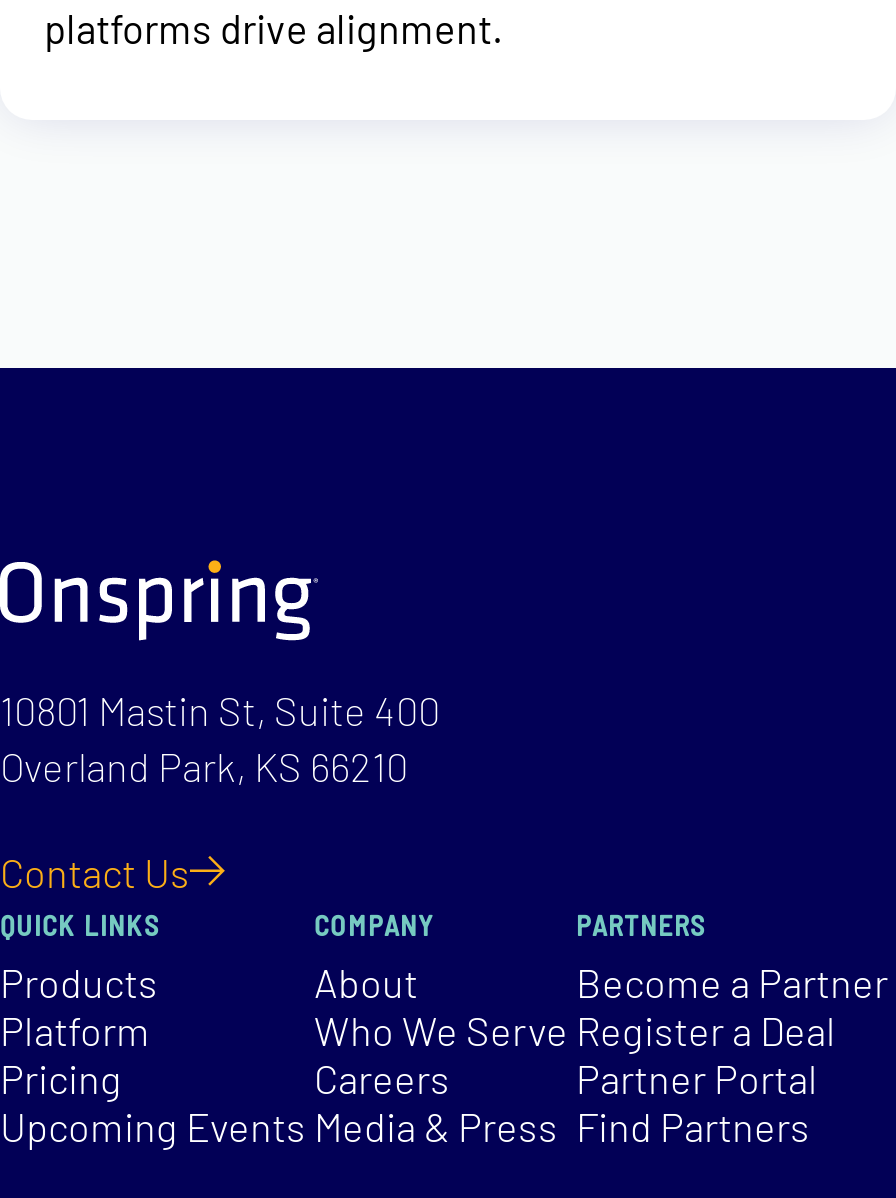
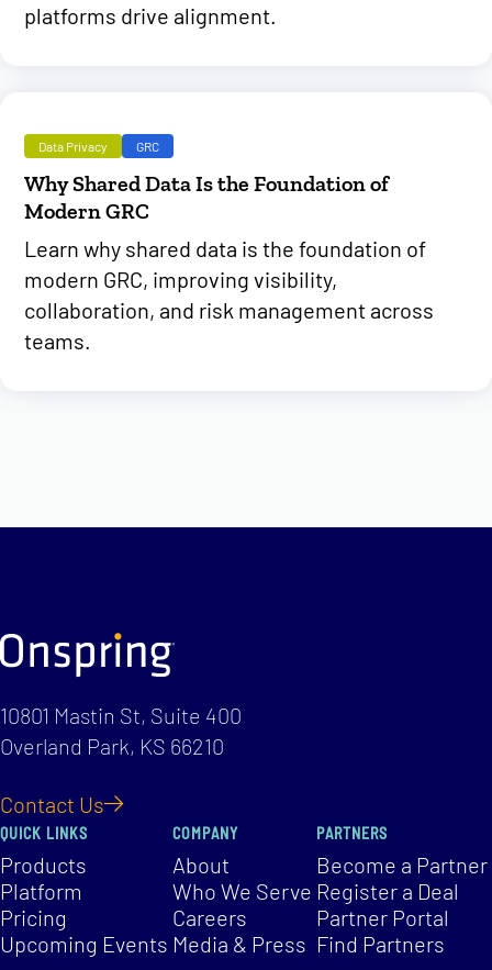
none -> [24,138,434,354] Data Privacy | GRC | Why Shared Data Is the Foundation of | Modern GRC | Learn why shared data is the foundation of | modern GRC, improving visibility, | collaboration, and risk management across | teams.

